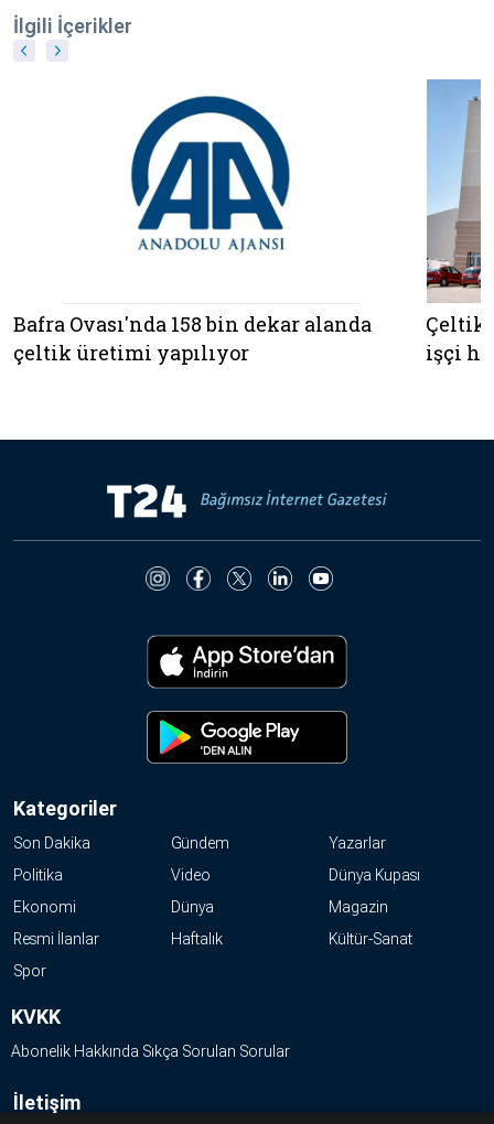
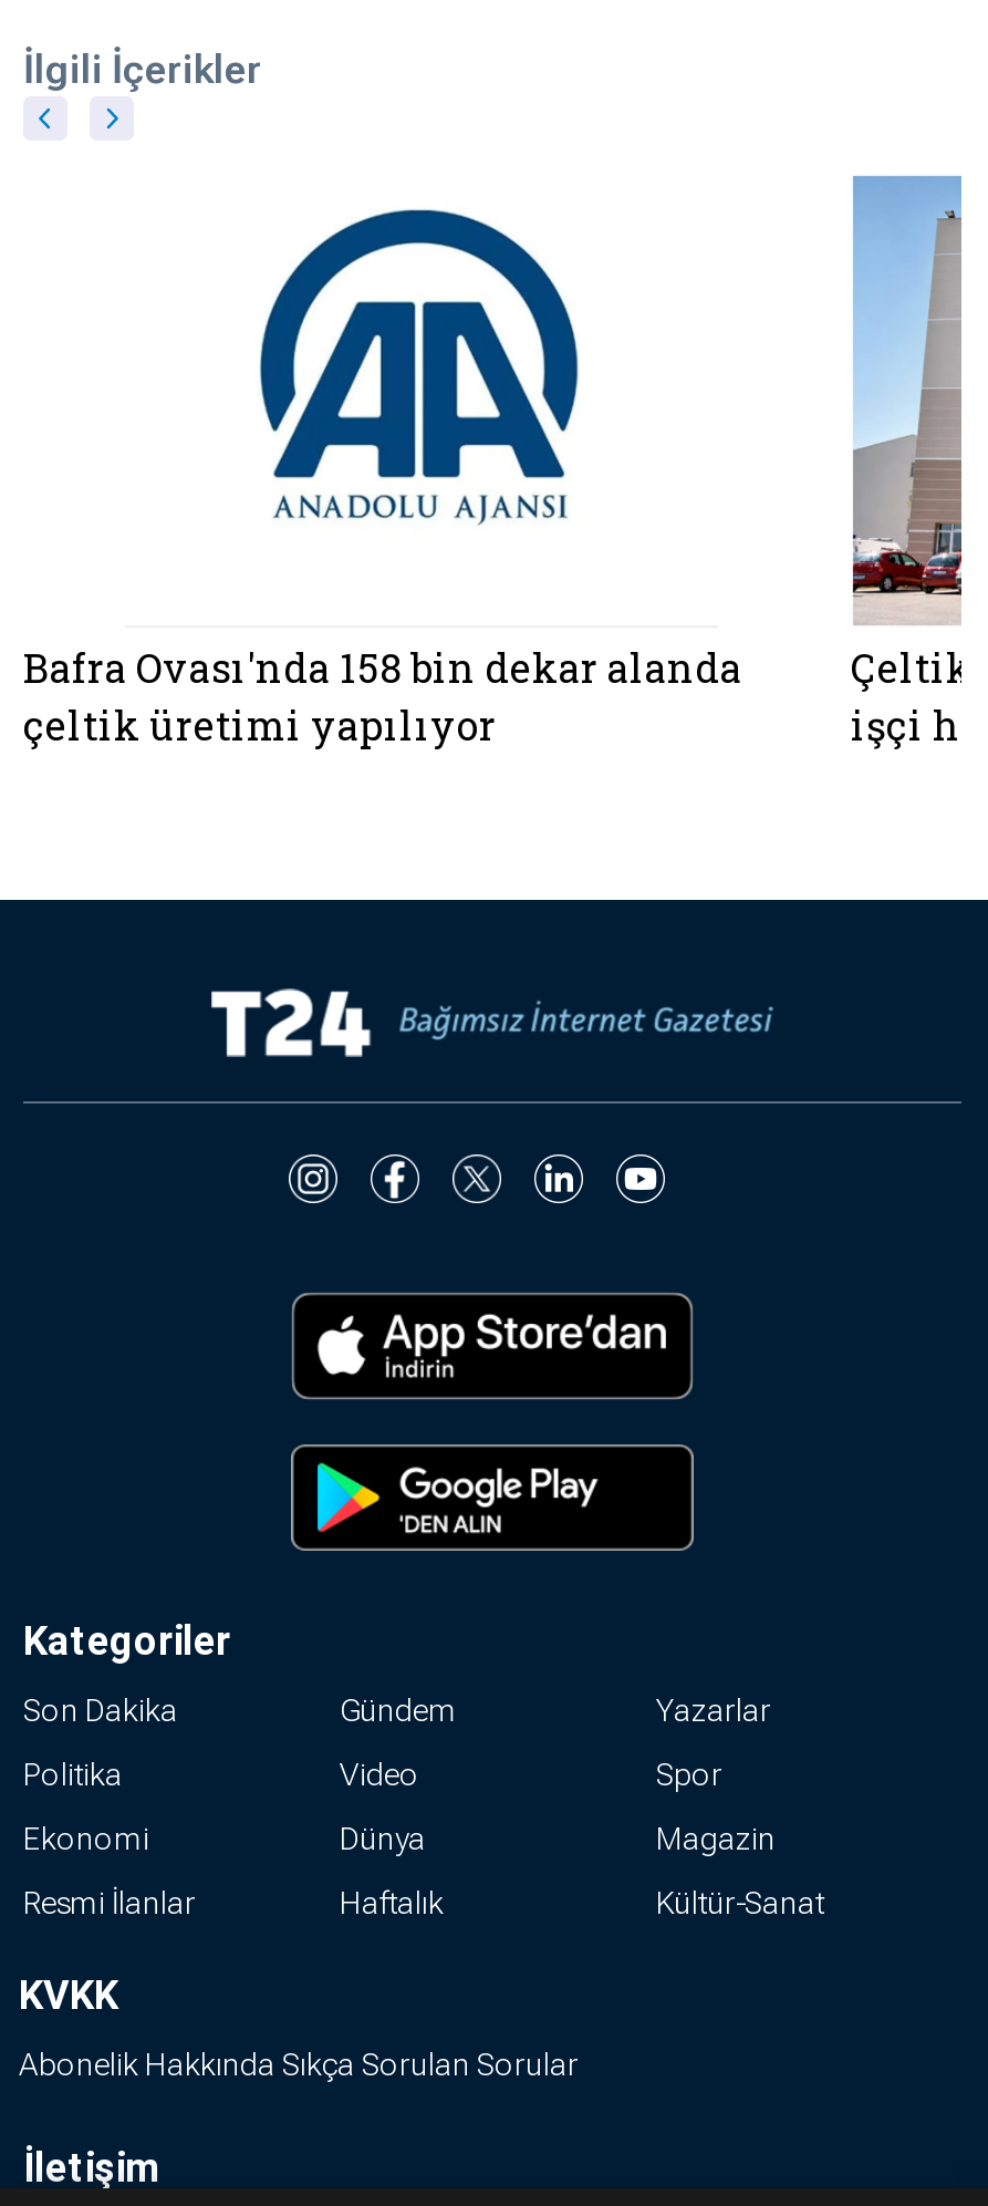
[329,866,420,884] Dünya Kupası -> none
moved [13,962,46,979] -> [656,1756,722,1792]: Spor

